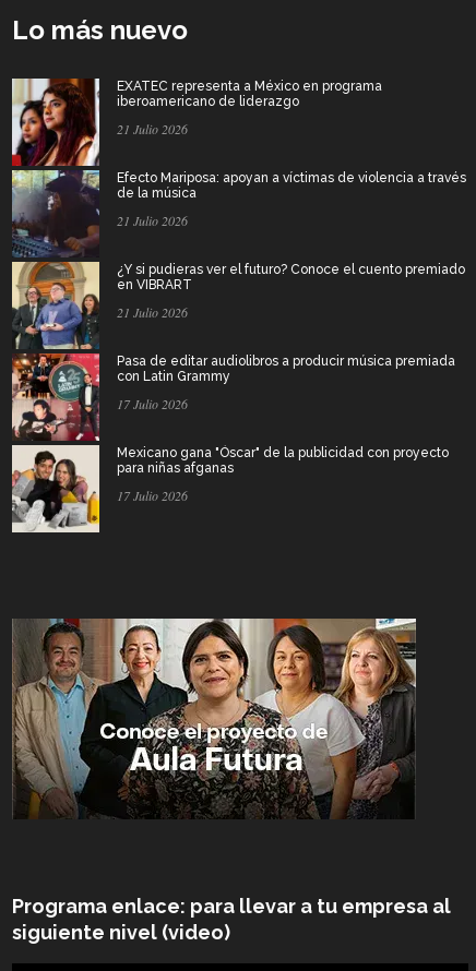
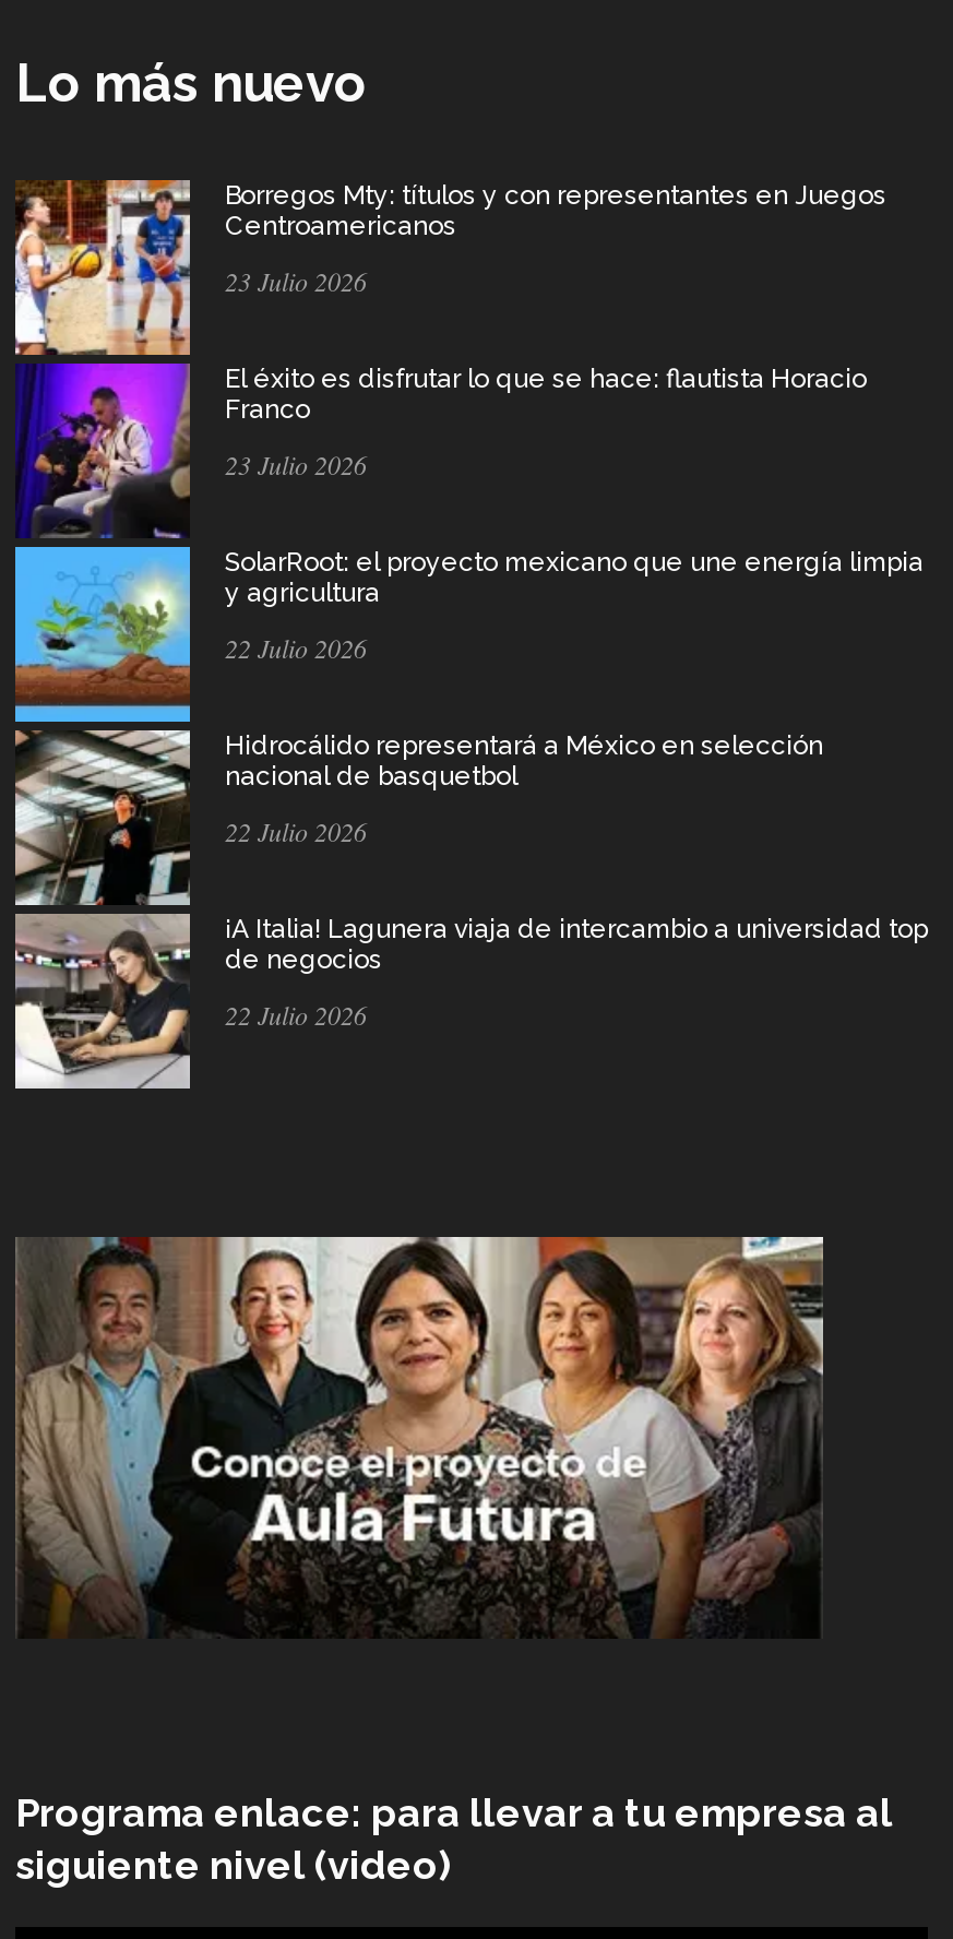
[11,77,382,531] [image] | EXATEC representa a México en programa | iberoamericano de liderazgo -> [13,178,886,1089] [image] | Borregos Mty: títulos y con representantes en Juegos | Centroamericanos
[117,120,188,138] 21 Julio 2026 -> [225,264,367,299] 23 Julio 2026
[117,171,466,201] Efecto Mariposa: apoyan a víctimas de violencia a través | de la música -> [225,364,867,426] El éxito es disfrutar lo que se hace: flautista Horacio | Franco
[117,212,188,230] 21 Julio 2026 -> [225,447,367,482] 23 Julio 2026
[117,262,465,293] ¿Y si pudieras ver el futuro? Conoce el cuento premiado | en VIBRART -> [225,548,924,609] SolarRoot: el proyecto mexicano que une energía limpia | y agricultura
[117,304,188,321] 21 Julio 2026 -> [225,631,367,666] 22 Julio 2026
[117,354,455,384] Pasa de editar audiolibros a producir música premiada | con Latin Grammy -> [225,731,823,792] Hidrocálido representará a México en selección | nacional de basquetbol
[117,395,188,413] 17 Julio 2026 -> [225,814,367,849] 22 Julio 2026
[117,446,449,476] Mexicano gana "Óscar" de la publicidad con proyecto | para niñas afganas -> [225,915,928,976] ¡A Italia! Lagunera viaja de intercambio a universidad top | de negocios
[117,487,188,504] 17 Julio 2026 -> [225,998,367,1033] 22 Julio 2026

